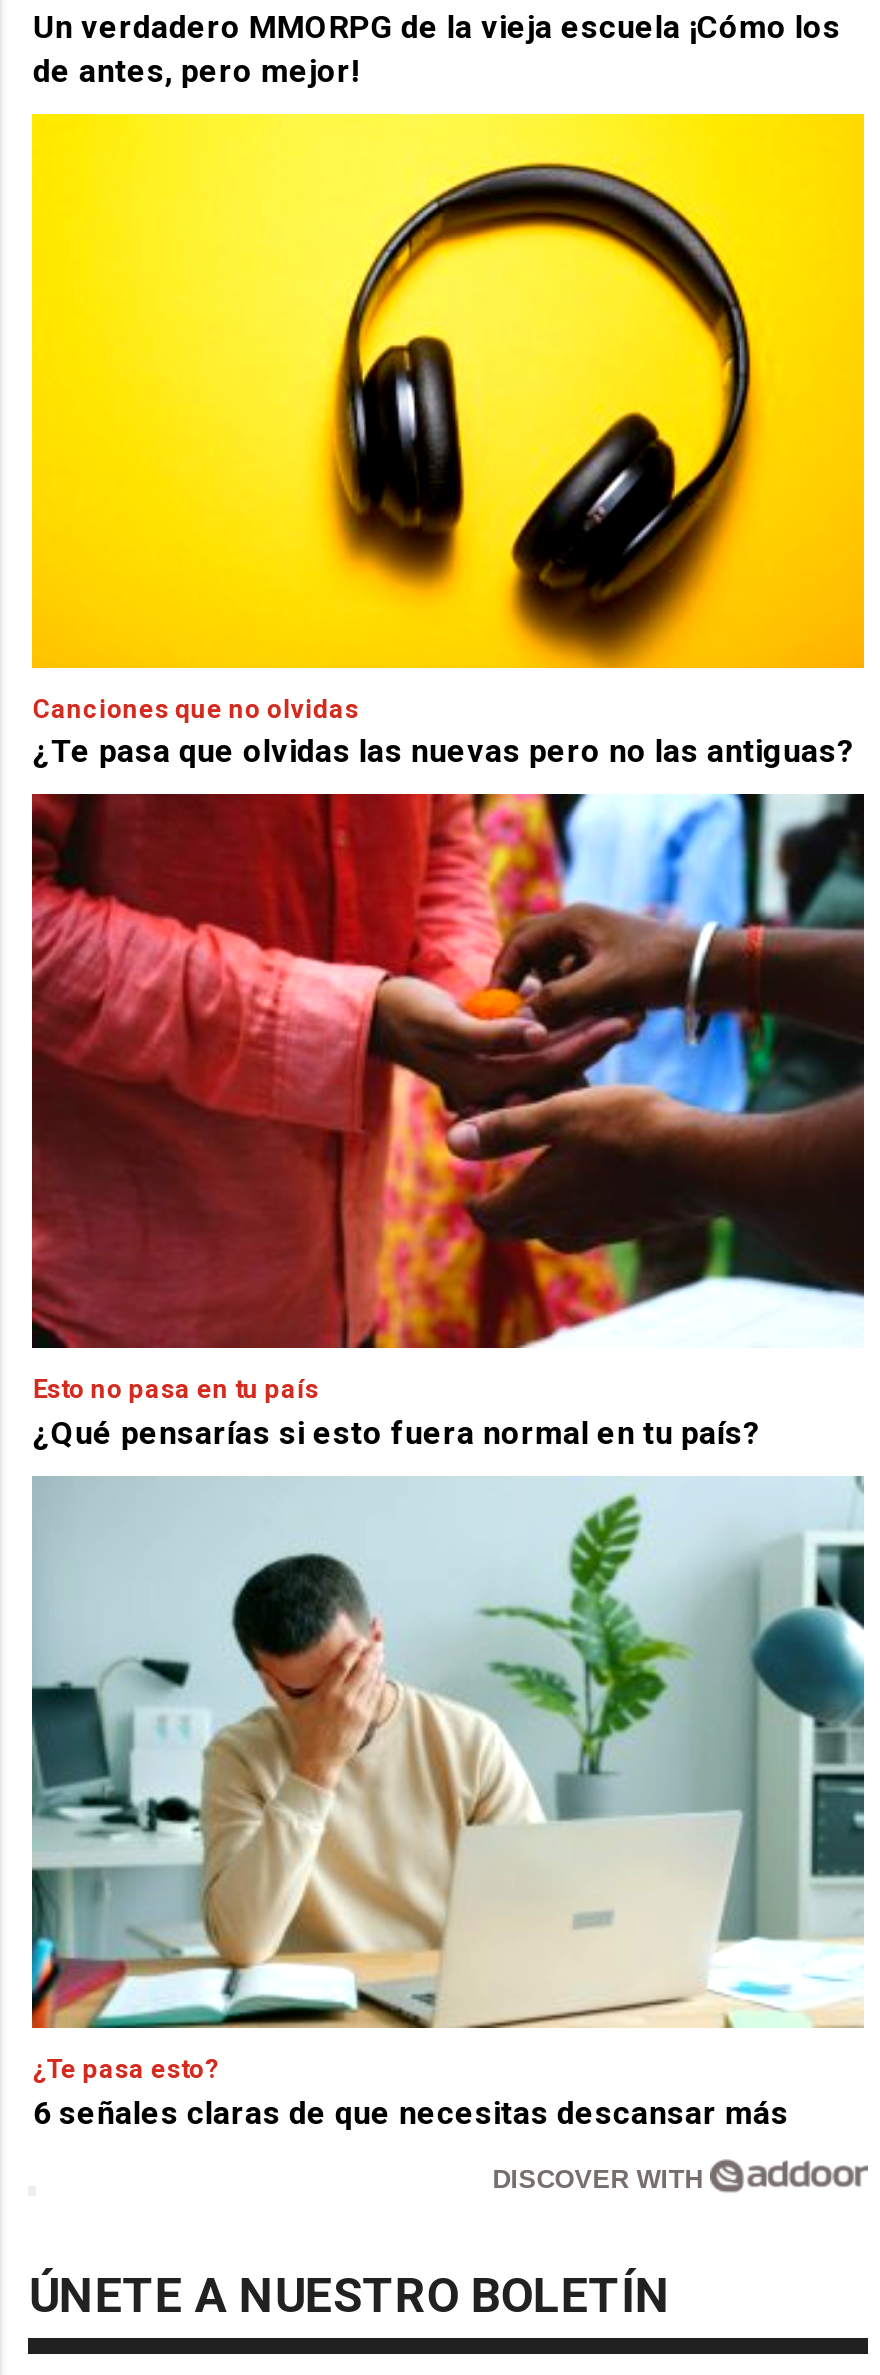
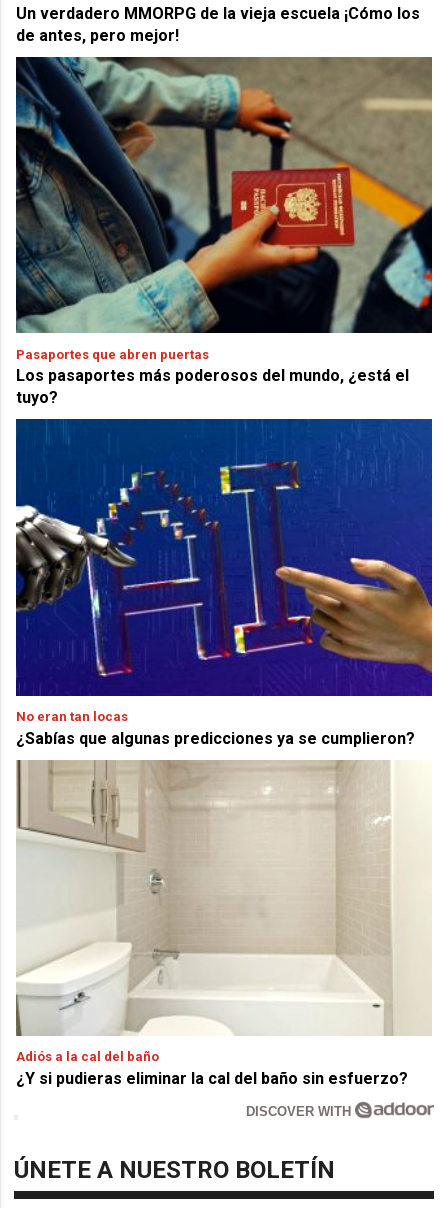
[30,112,866,771] [image] | Canciones que no olvidas | ¿Te pasa que olvidas las nuevas pero no las antiguas? -> [15,56,433,407] [image] | Pasaportes que abren puertas | Los pasaportes más poderosos del mundo, ¿está el | tuyo?
[30,792,866,1451] [image] | Esto no pasa en tu país | ¿Qué pensarías si esto fuera normal en tu país? -> [15,418,433,748] [image] | No eran tan locas | ¿Sabías que algunas predicciones ya se cumplieron?
[30,1474,866,2132] [image] | ¿Te pasa esto? | 6 señales claras de que necesitas descansar más -> [16,760,432,1088] [image] | Adiós a la cal del baño | ¿Y si pudieras eliminar la cal del baño sin esfuerzo?

